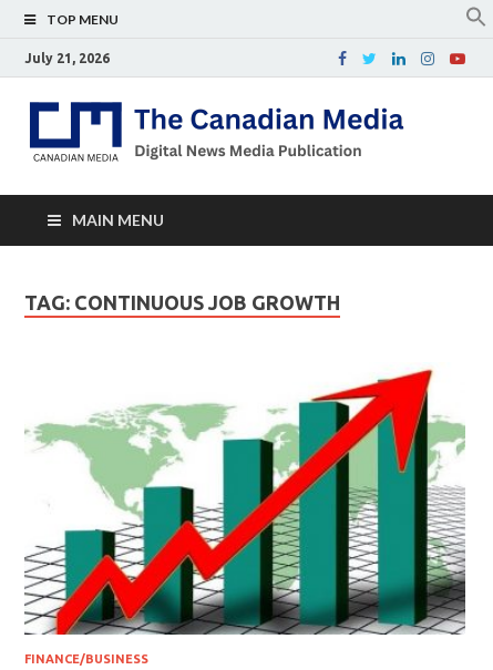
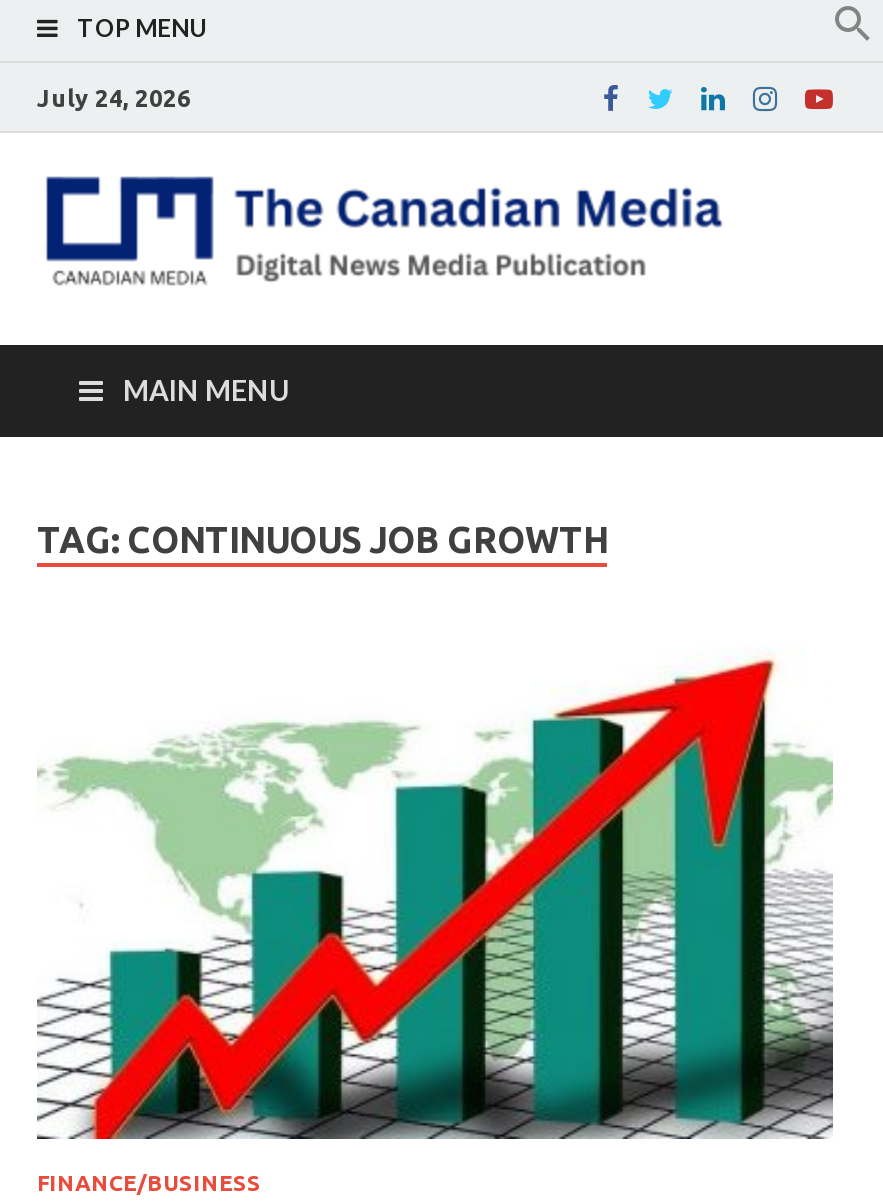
[24,50,110,65] July 21, 2026 -> [37,84,191,110] July 24, 2026

